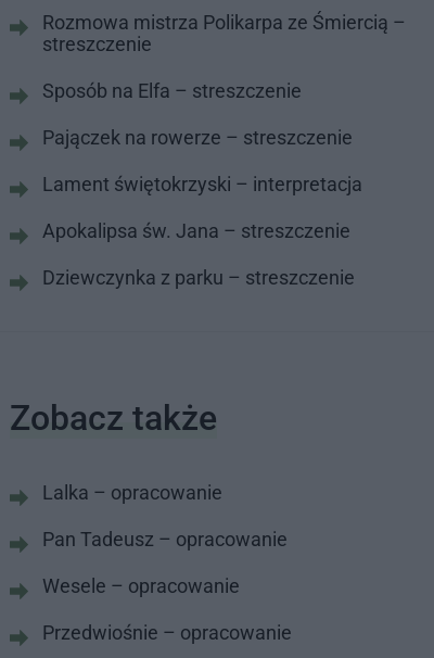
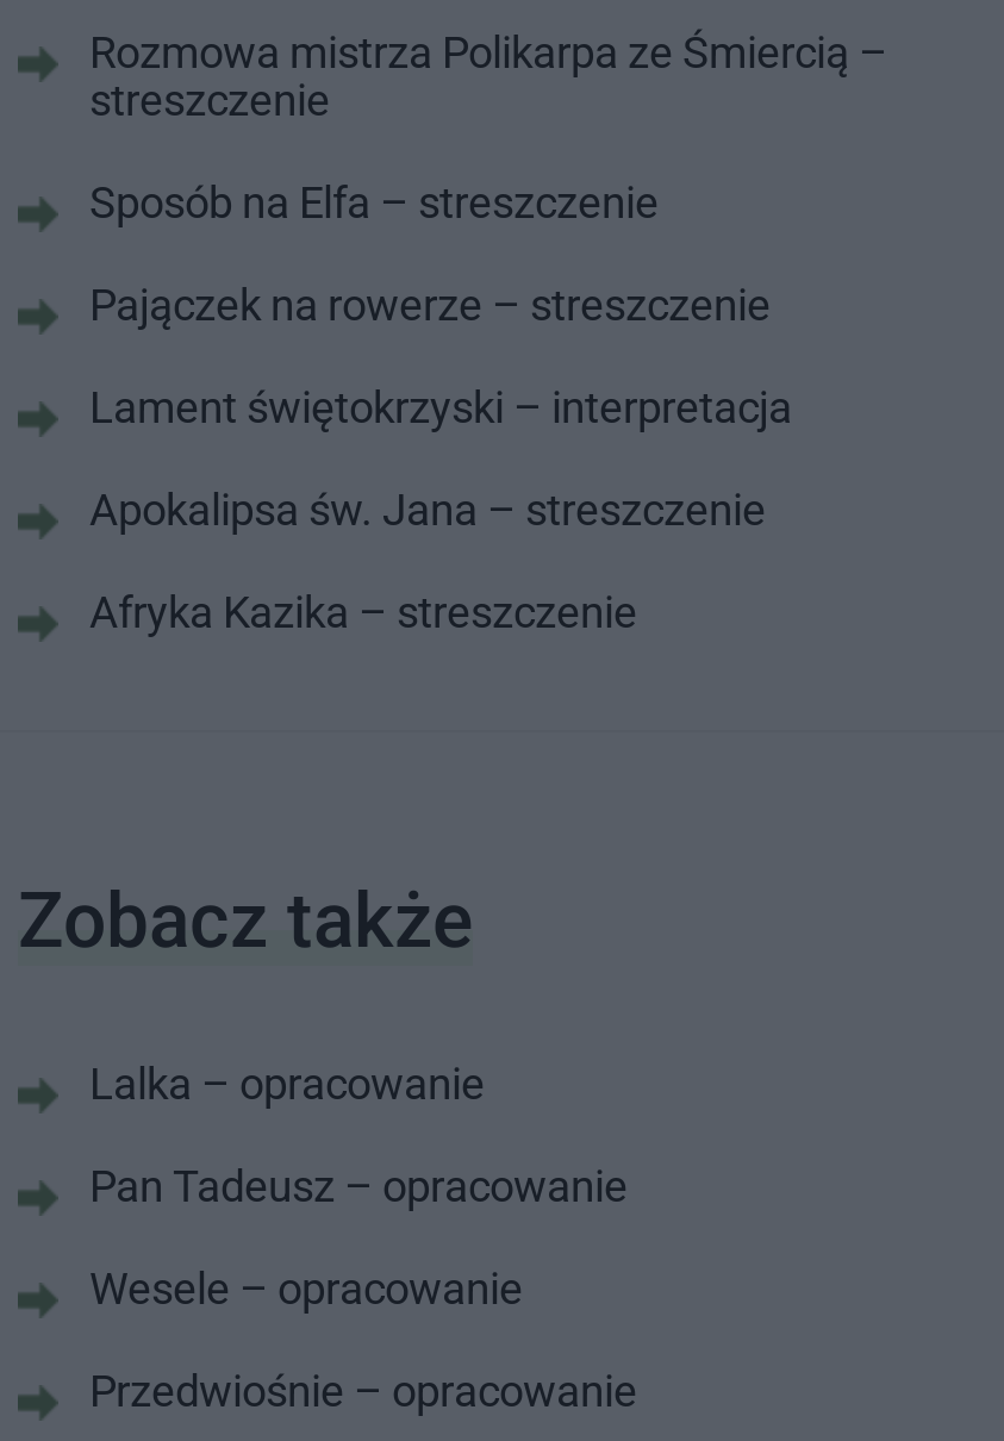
[42,266,355,289] Dziewczynka z parku – streszczenie -> [89,587,637,637] Afryka Kazika – streszczenie

